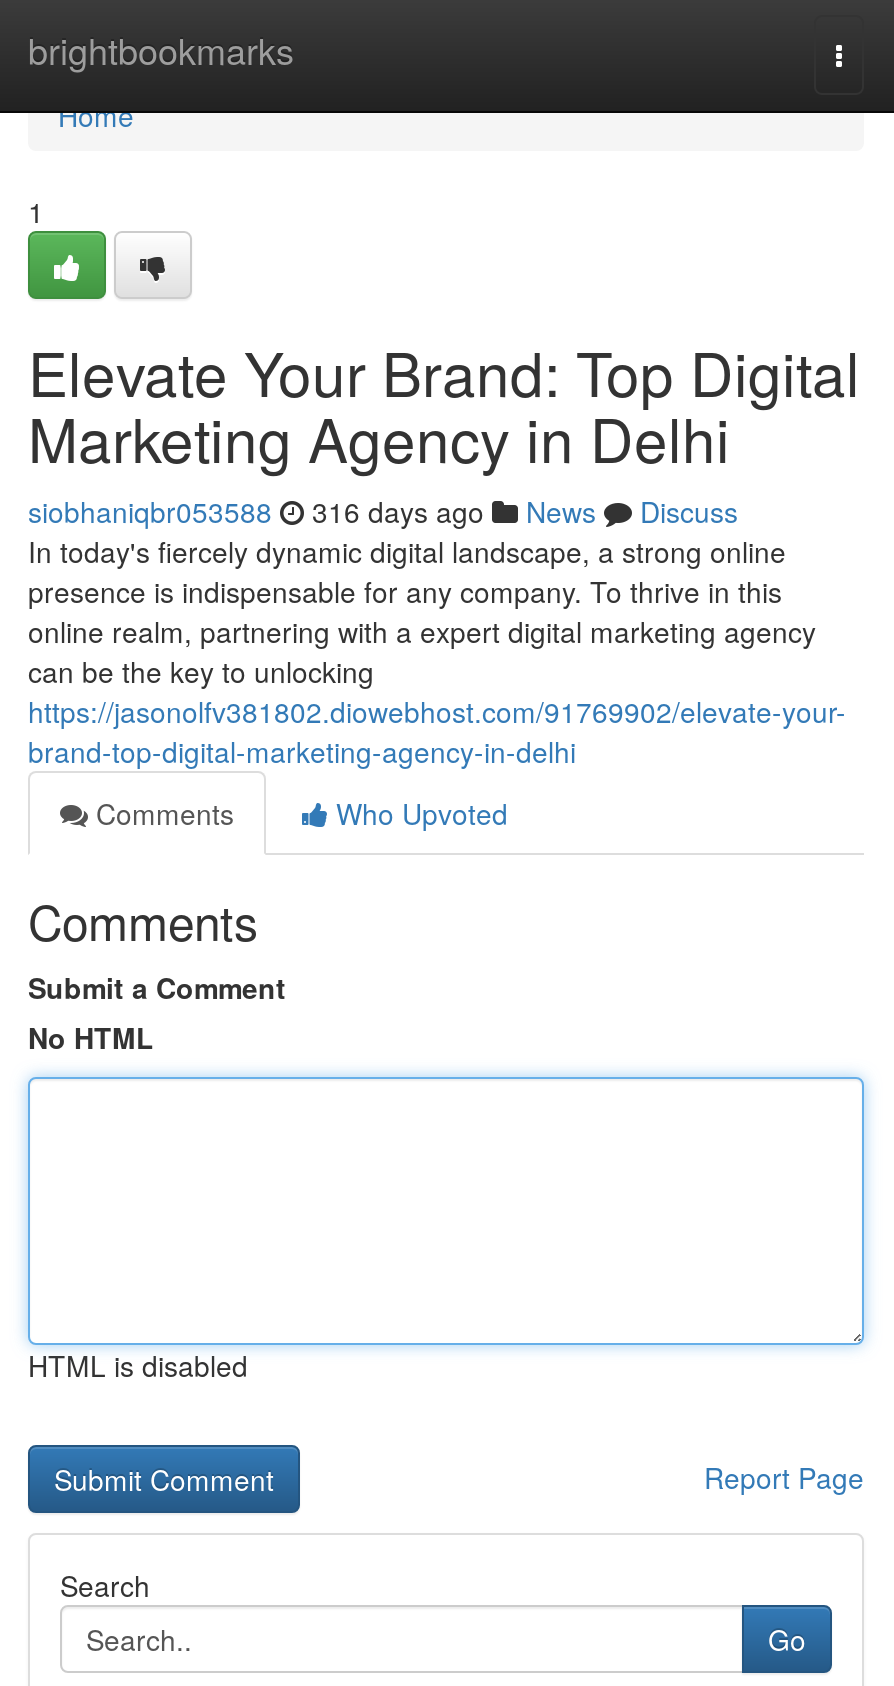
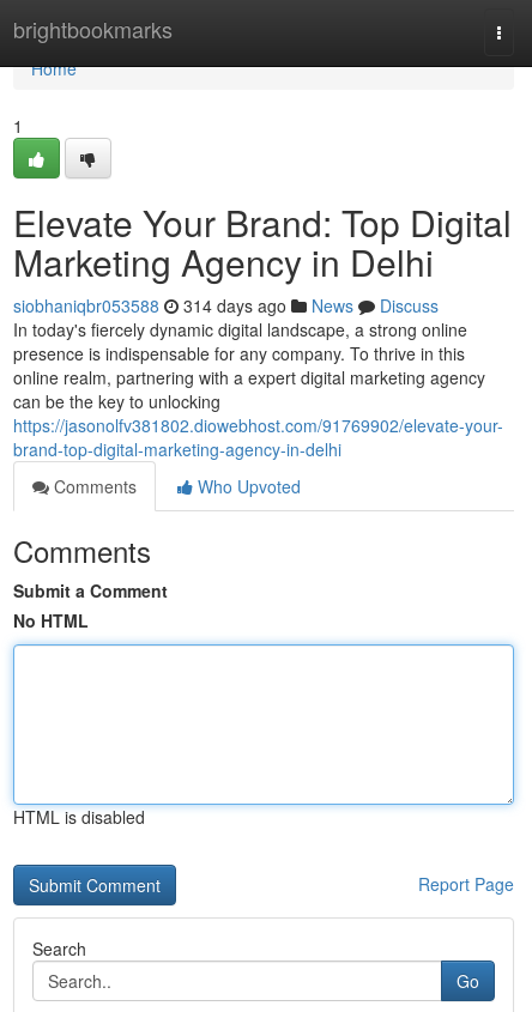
[28,491,738,531] siobhaniqbr053588 316 days ago News Discuss -> [13,293,439,317] siobhaniqbr053588 314 days ago News Discuss

